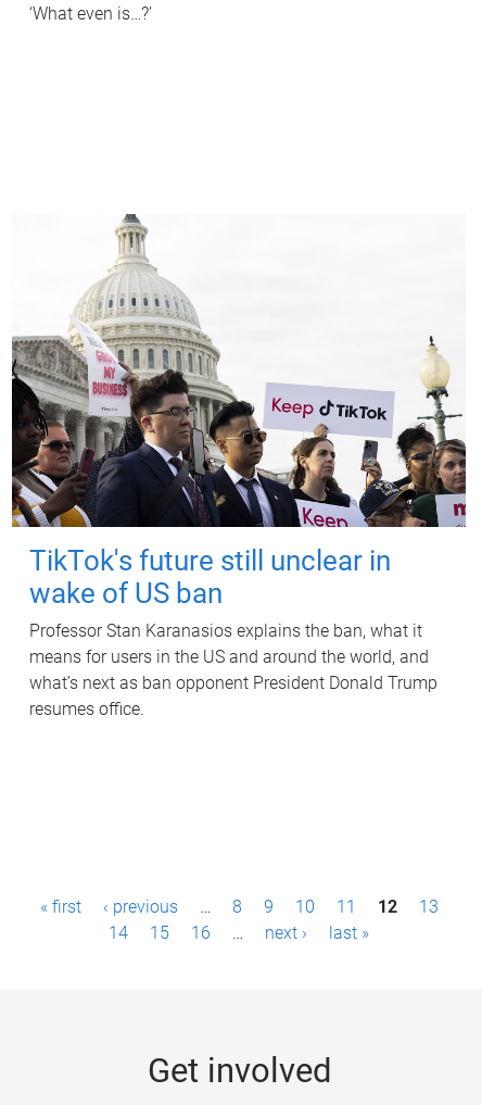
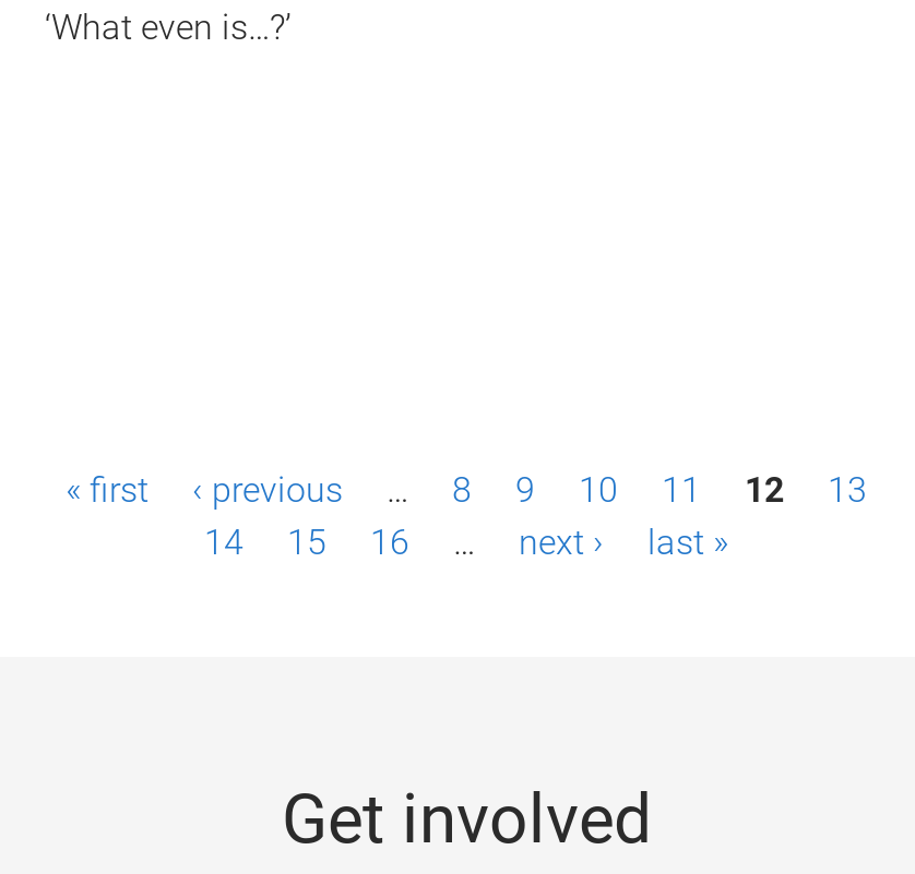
[11,213,467,719] [image] | TikTok's future still unclear in | wake of US ban | Professor Stan Karanasios explains the ban, what it | means for users in the US and around the world, and | what’s next as ban opponent President Donald Trump | resumes office. -> none

